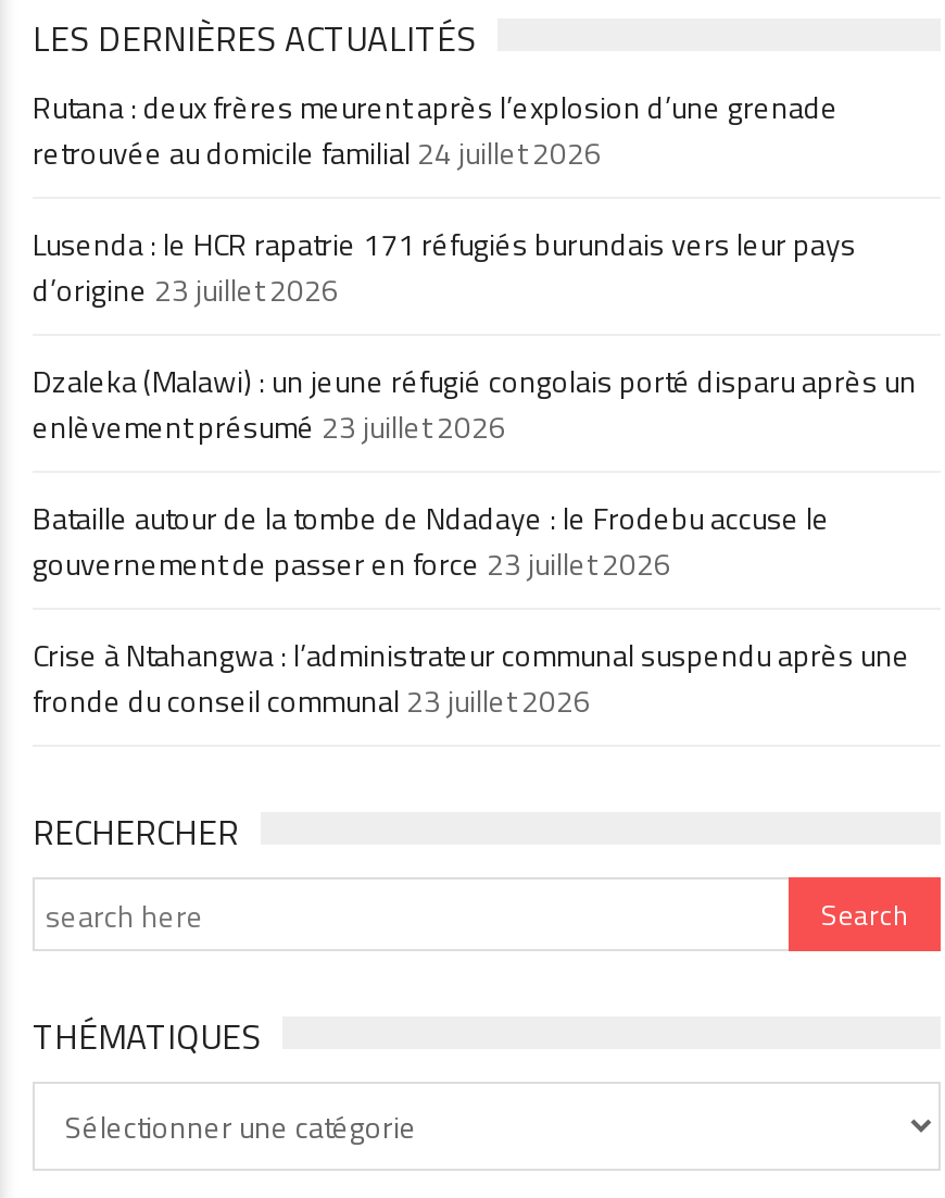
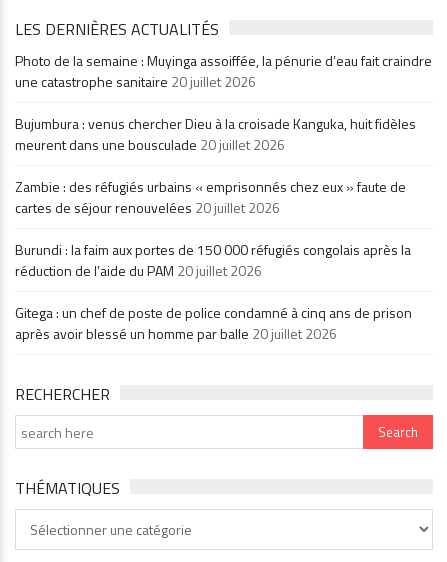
[33,84,839,175] Rutana : deux frères meurent après l’explosion d’une grenade | retrouvée au domicile familial 24 juillet 2026 -> [15,50,432,92] Photo de la semaine : Muyinga assoiffée, la pénurie d’eau fait craindre | une catastrophe sanitaire 20 juillet 2026
[33,221,856,312] Lusenda : le HCR rapatrie 171 réfugiés burundais vers leur pays | d’origine 23 juillet 2026 -> [15,113,416,155] Bujumbura : venus chercher Dieu à la croisade Kanguka, huit fidèles | meurent dans une bousculade 20 juillet 2026
[33,358,917,449] Dzaleka (Malawi) : un jeune réfugié congolais porté disparu après un | enlèvement présumé 23 juillet 2026 -> [15,176,406,218] Zambie : des réfugiés urbains « emprisonnés chez eux » faute de | cartes de séjour renouvelées 20 juillet 2026
[33,495,830,586] Bataille autour de la tombe de Ndadaye : le Frodebu accuse le | gouvernement de passer en force 23 juillet 2026 -> [15,239,411,281] Burundi : la faim aux portes de 150 000 réfugiés congolais après la | réduction de l’aide du PAM 20 juillet 2026
[33,632,910,723] Crise à Ntahangwa : l’administrateur communal suspendu après une | fronde du conseil communal 23 juillet 2026 -> [15,302,412,344] Gitega : un chef de poste de police condamné à cinq ans de prison | après avoir blessé un homme par balle 20 juillet 2026

